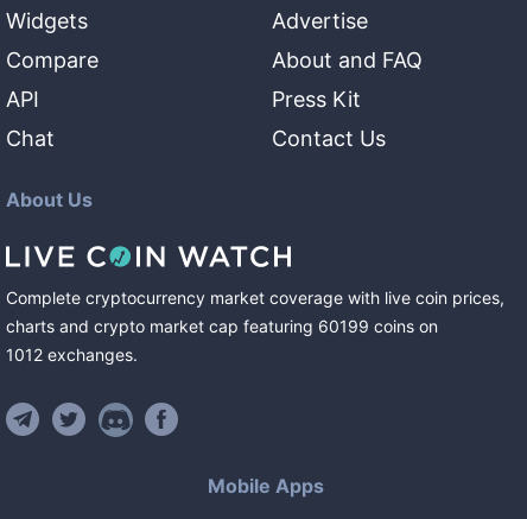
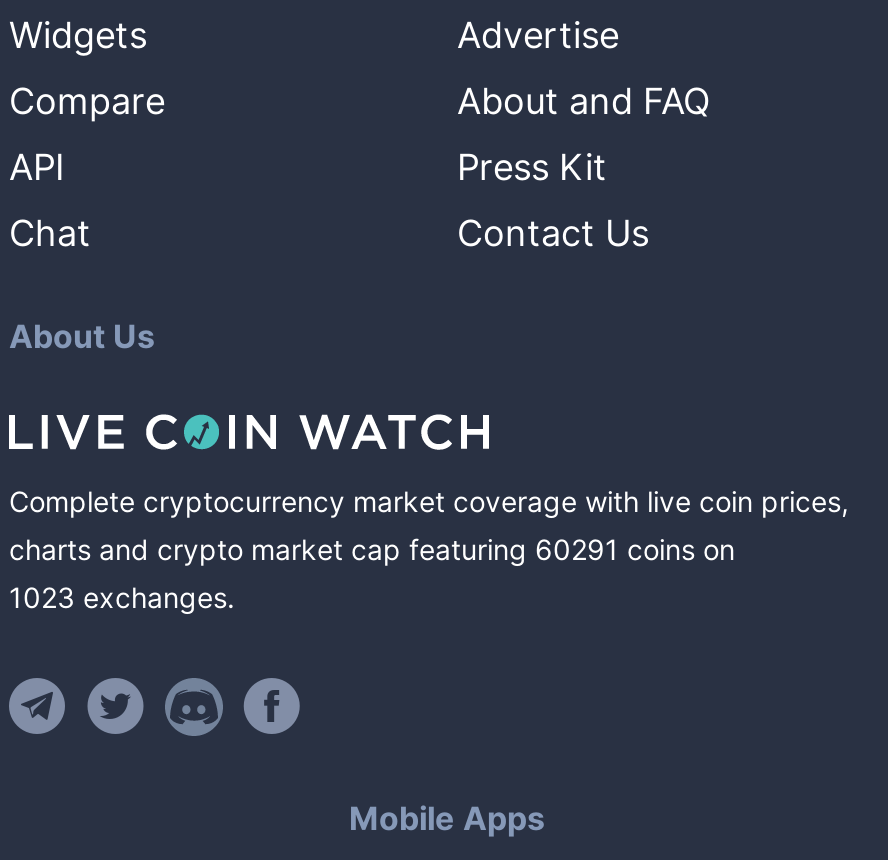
[6,316,438,336] charts and crypto market cap featuring 60199 coins on -> [9,532,735,566] charts and crypto market cap featuring 60291 coins on
[6,344,138,365] 1012 exchanges. -> [9,580,235,614] 1023 exchanges.

